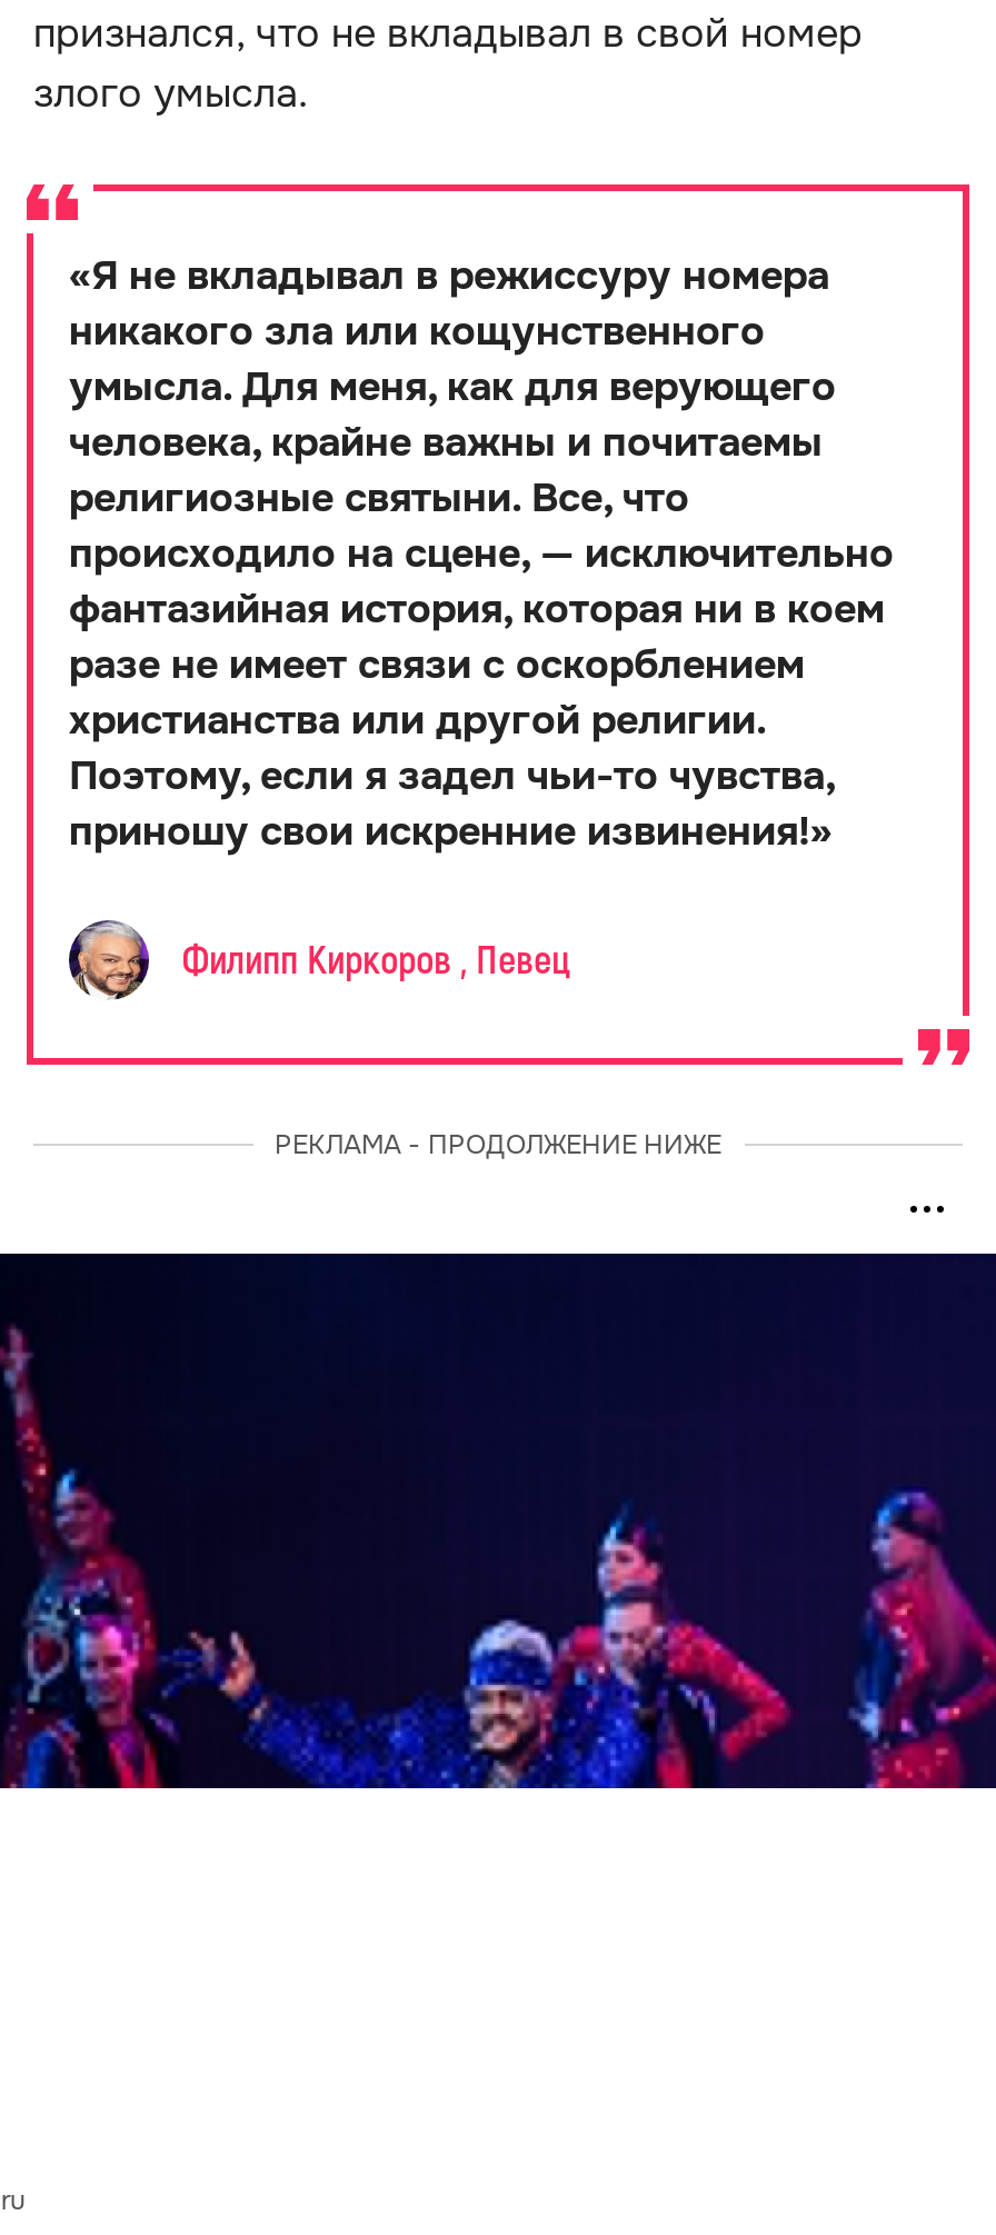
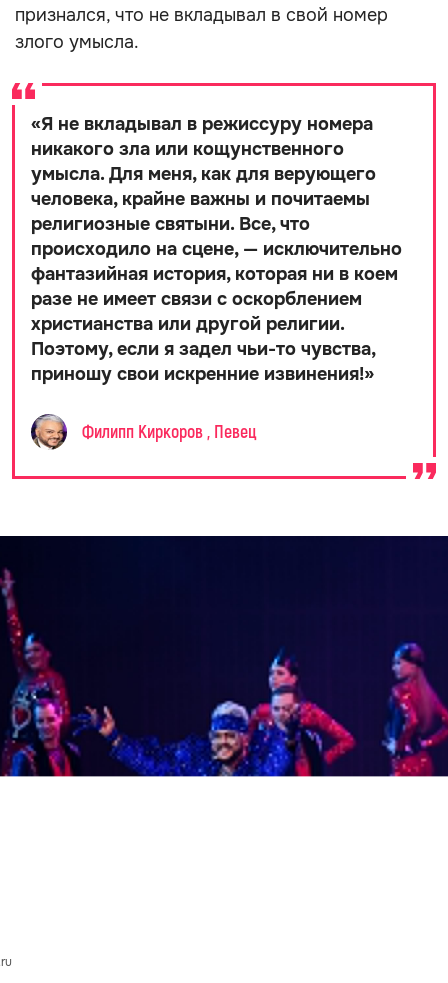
[275,1127,721,1163] РЕКЛАМА - ПРОДОЛЖЕНИЕ НИЖЕ -> none

